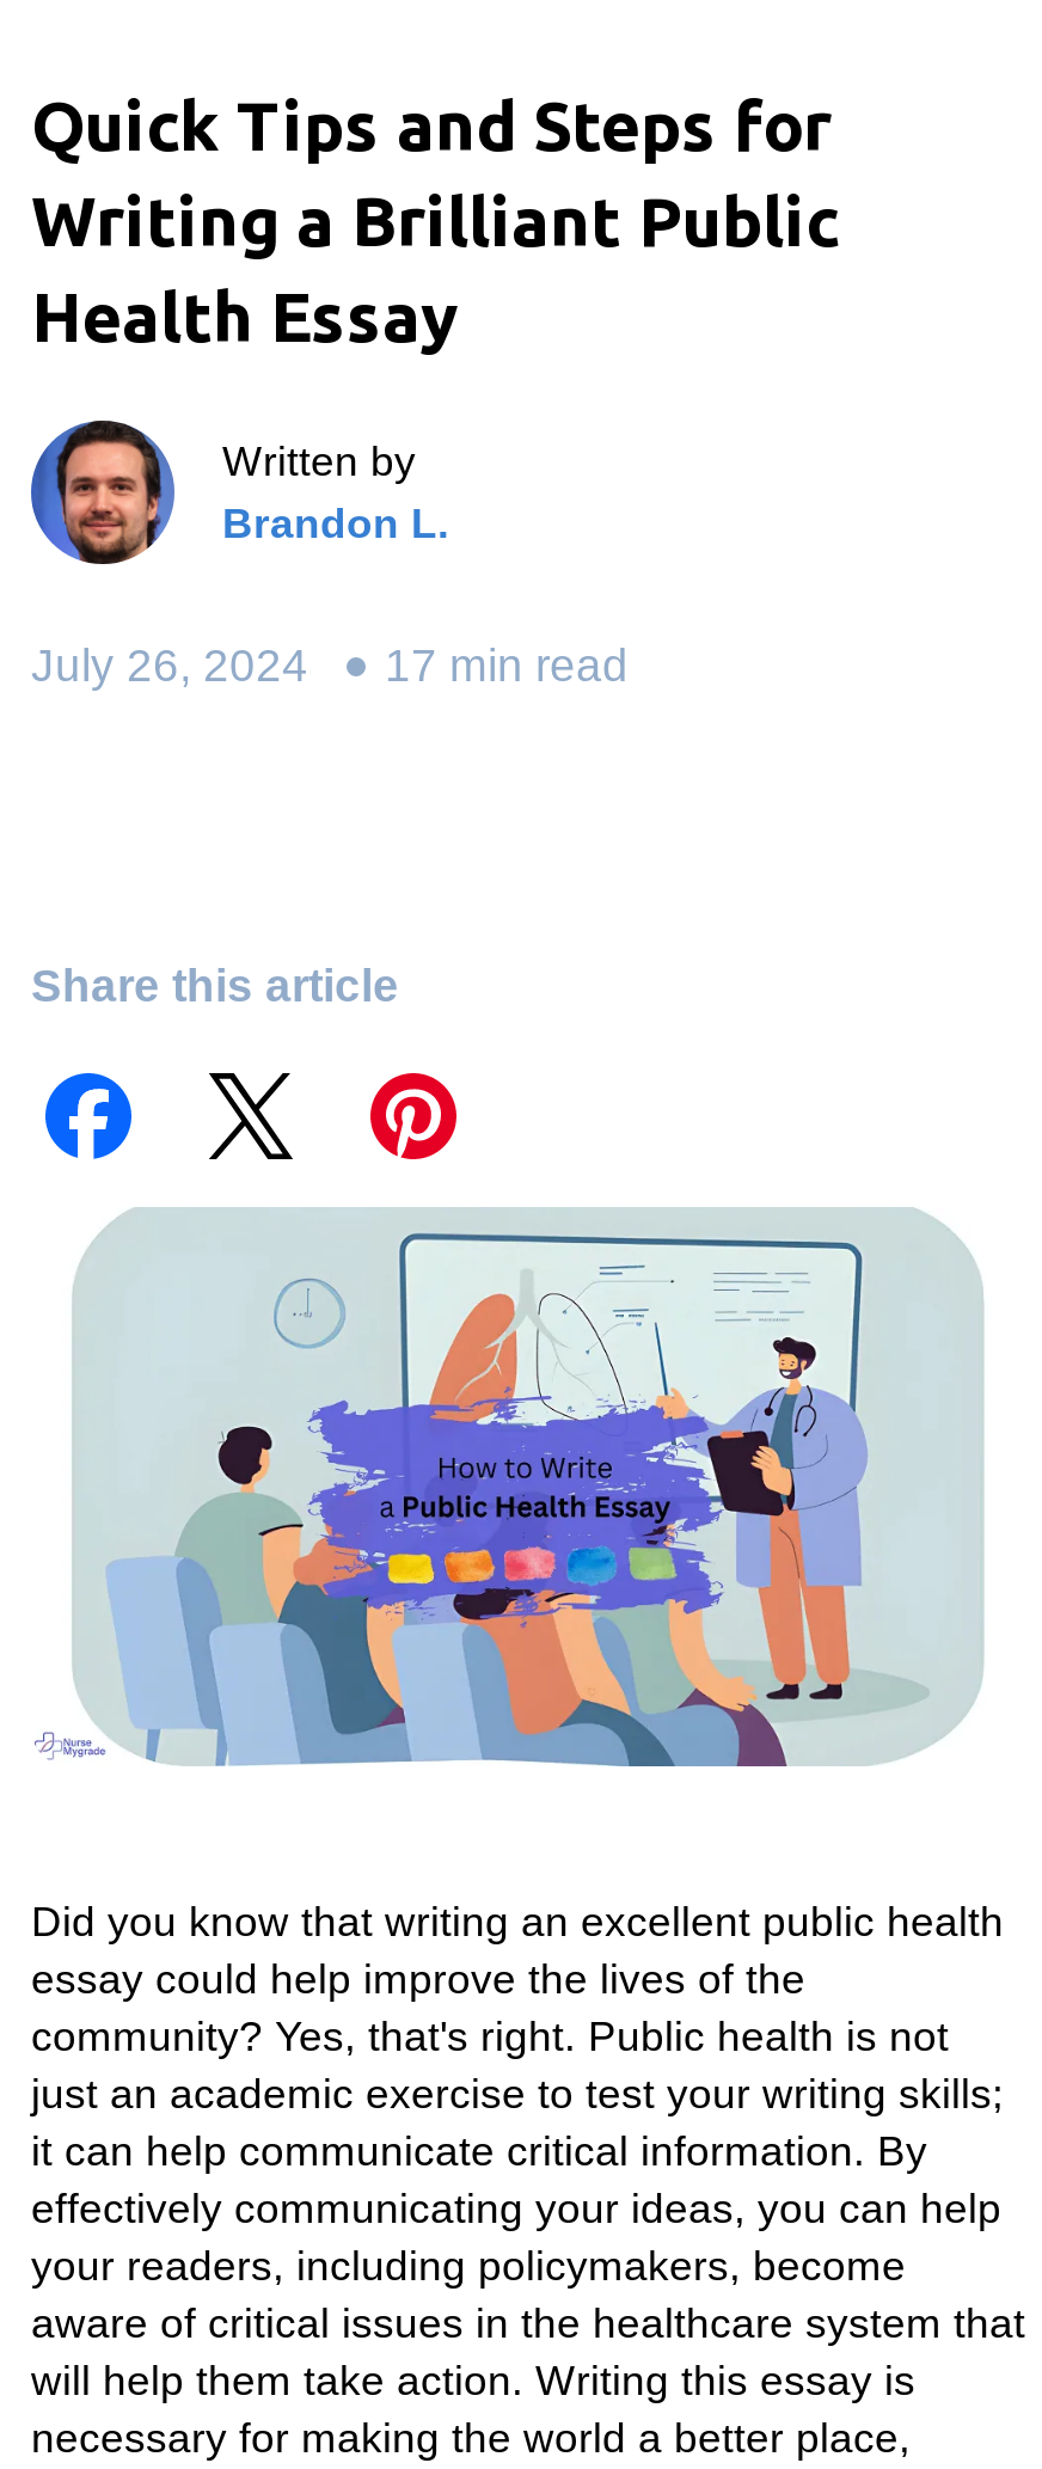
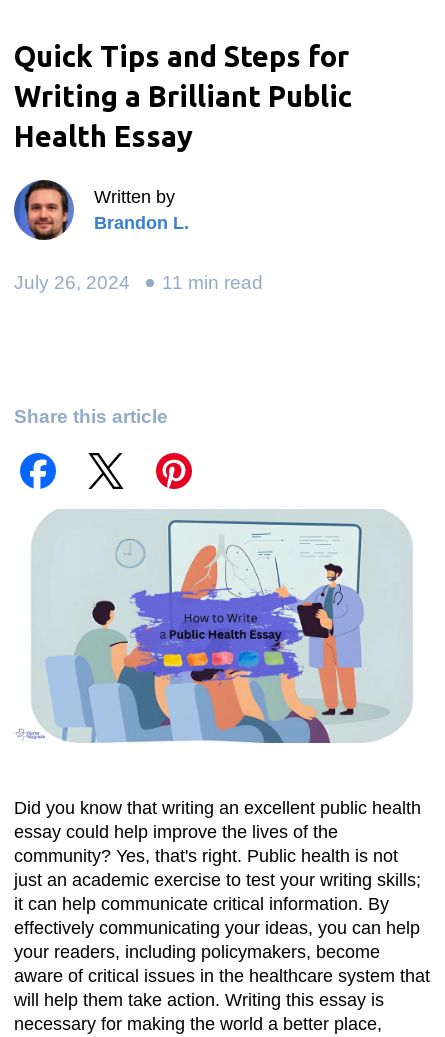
[31,641,629,691] July 26, 2024 17 min read -> [14,272,263,293] July 26, 2024 11 min read

